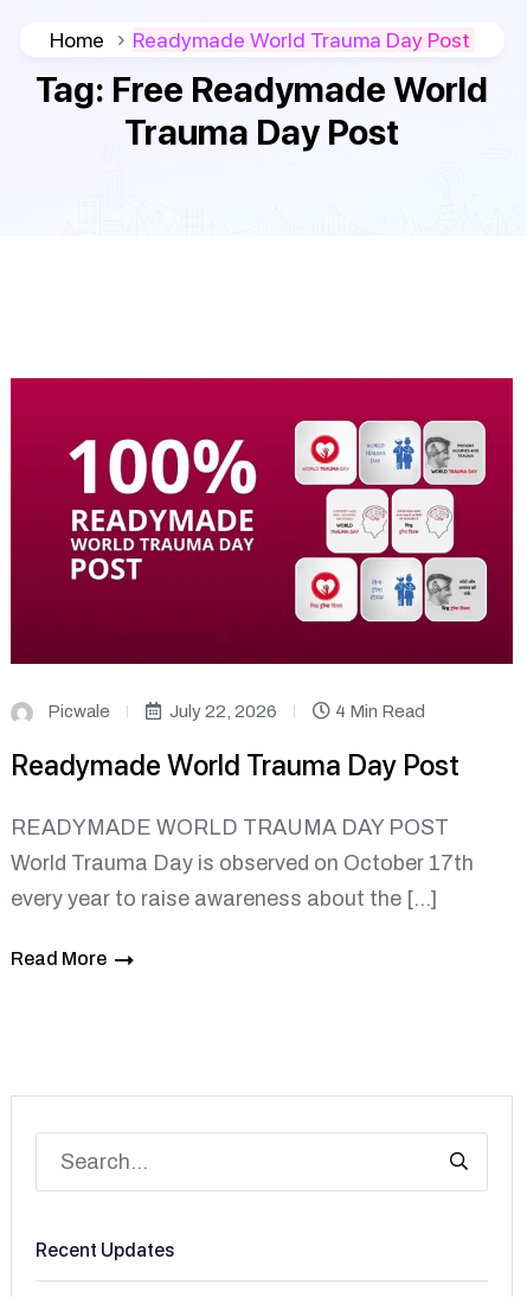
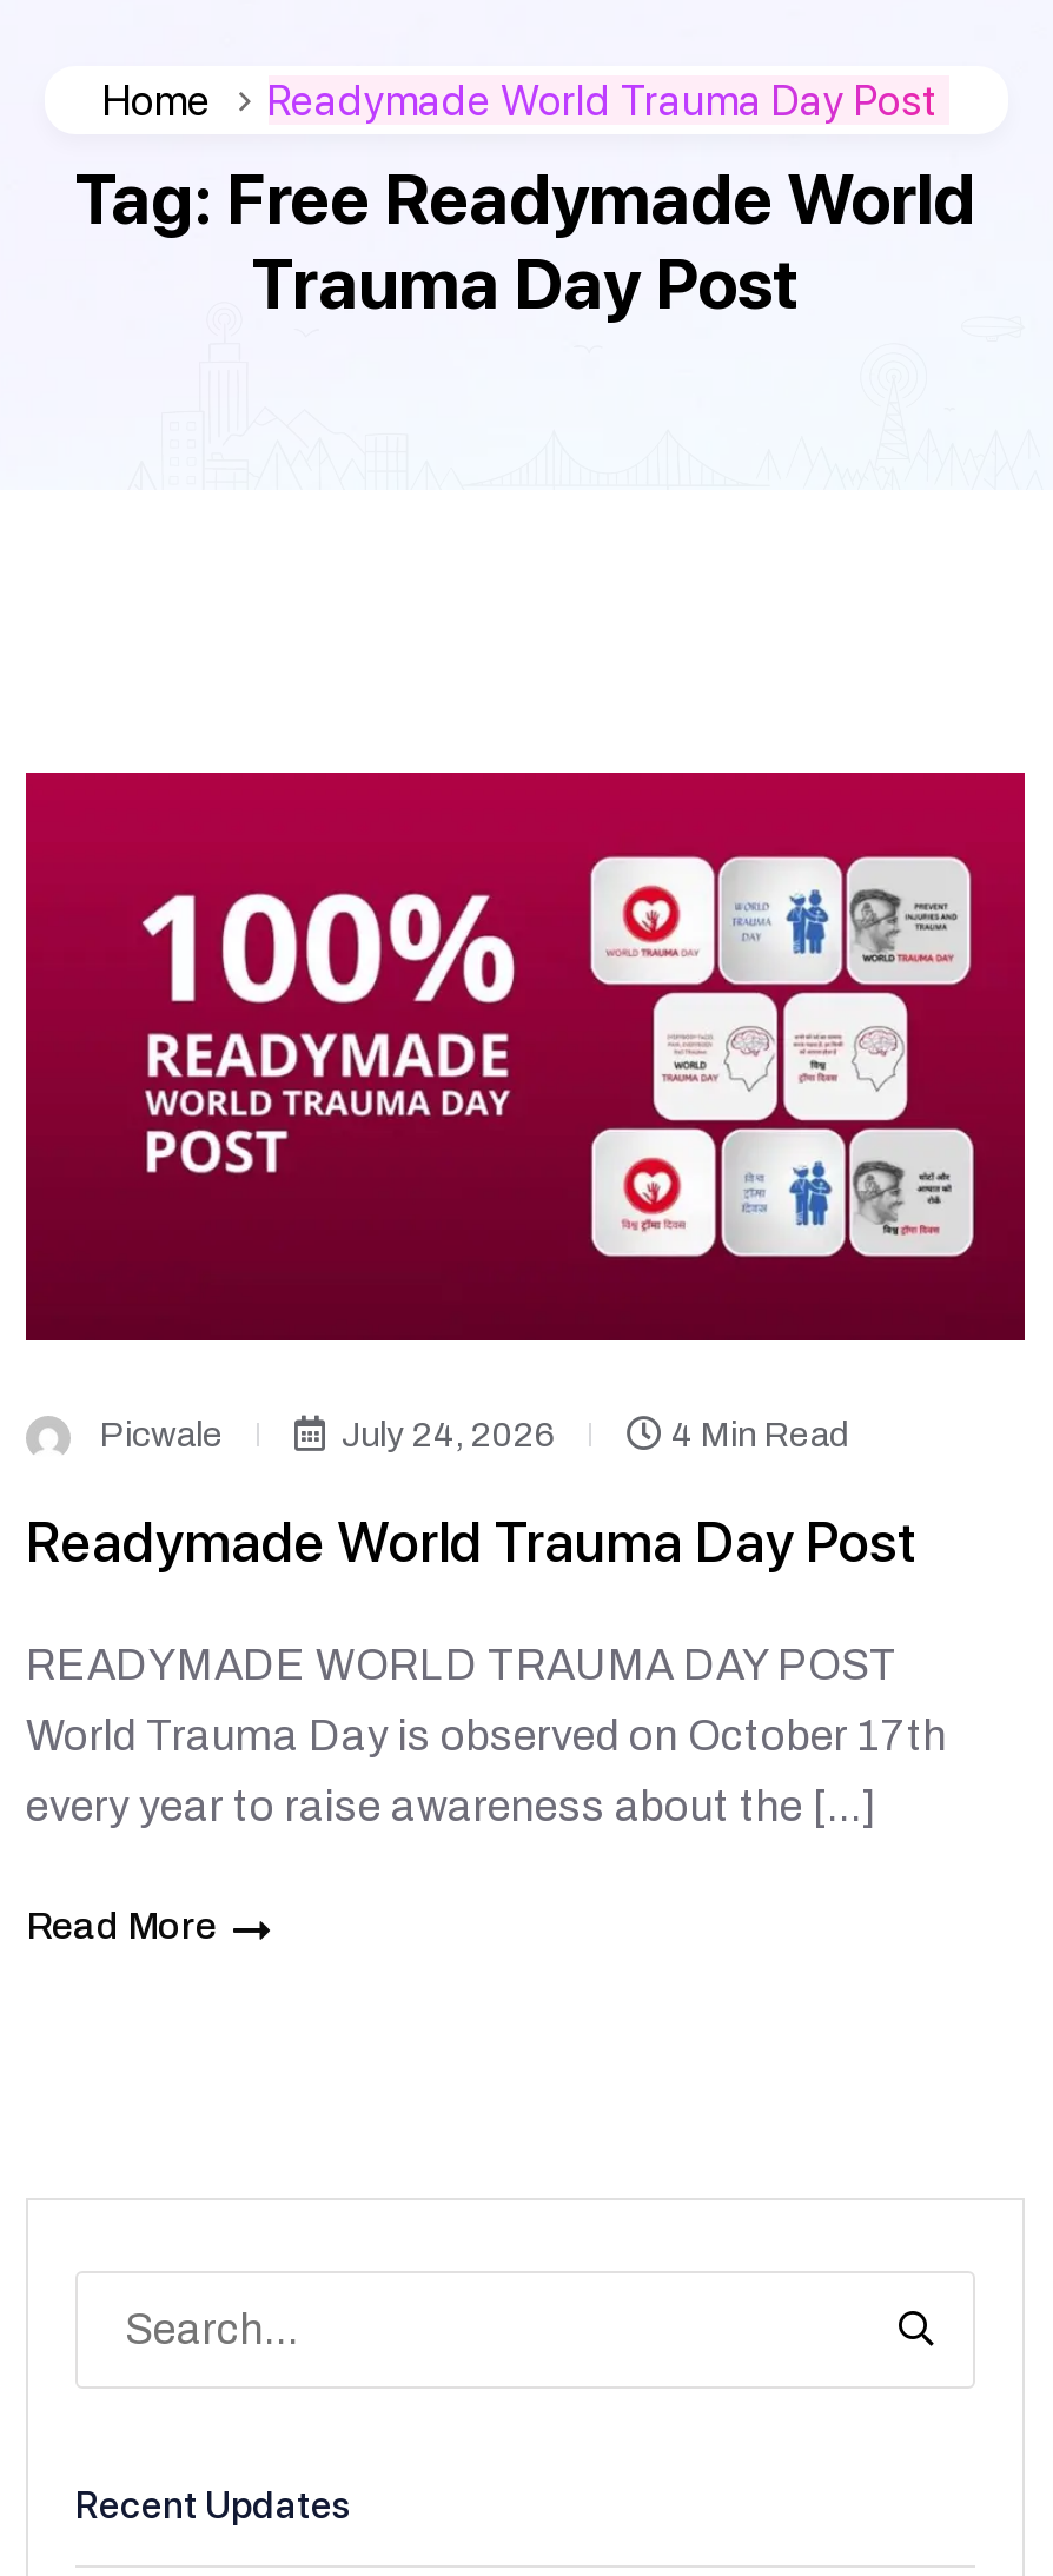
[166,702,277,721] July 22, 2026 -> [335,1416,556,1454] July 24, 2026

